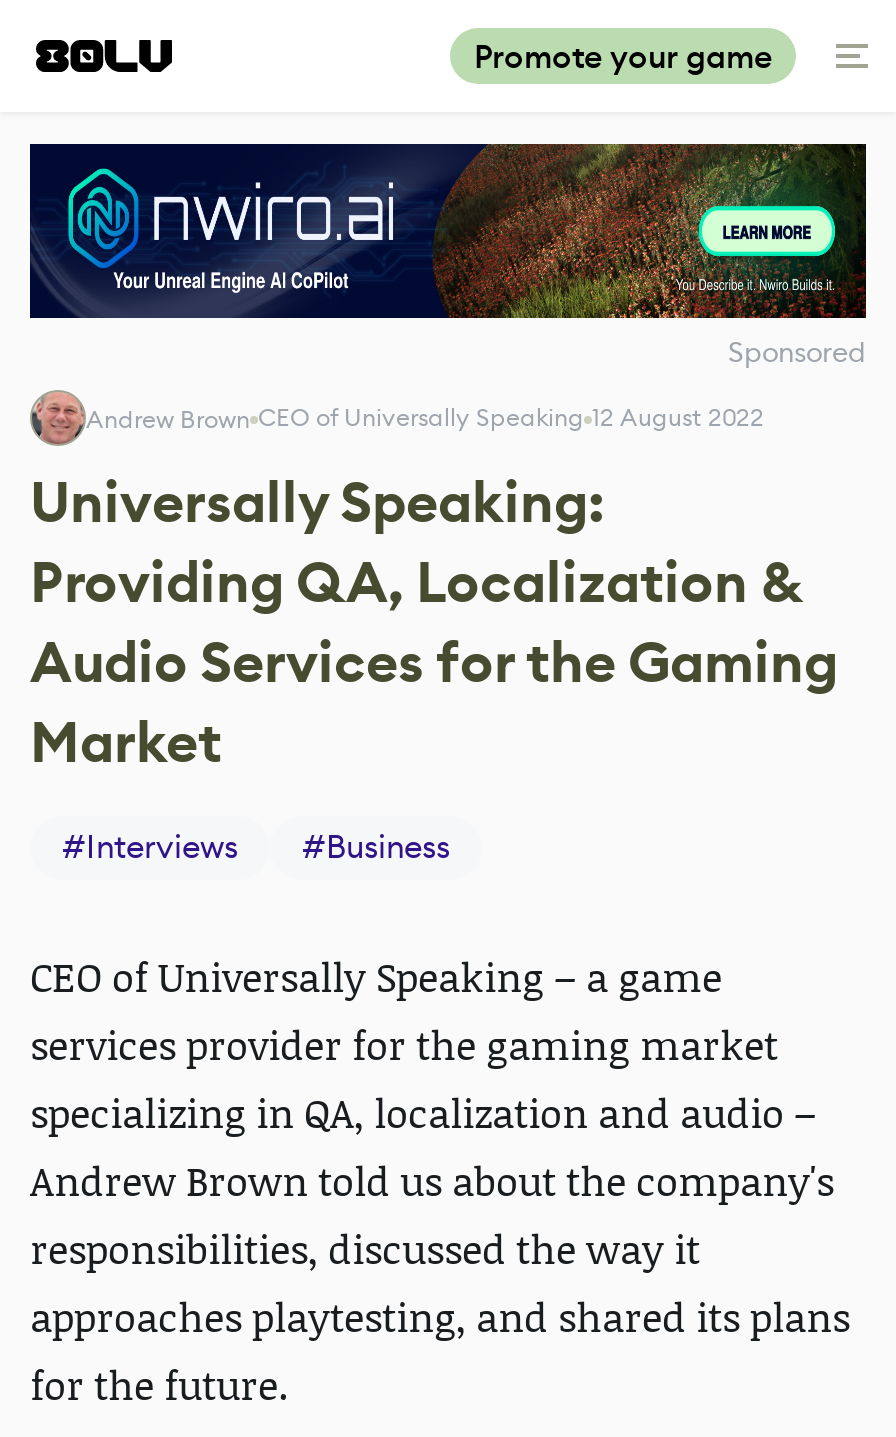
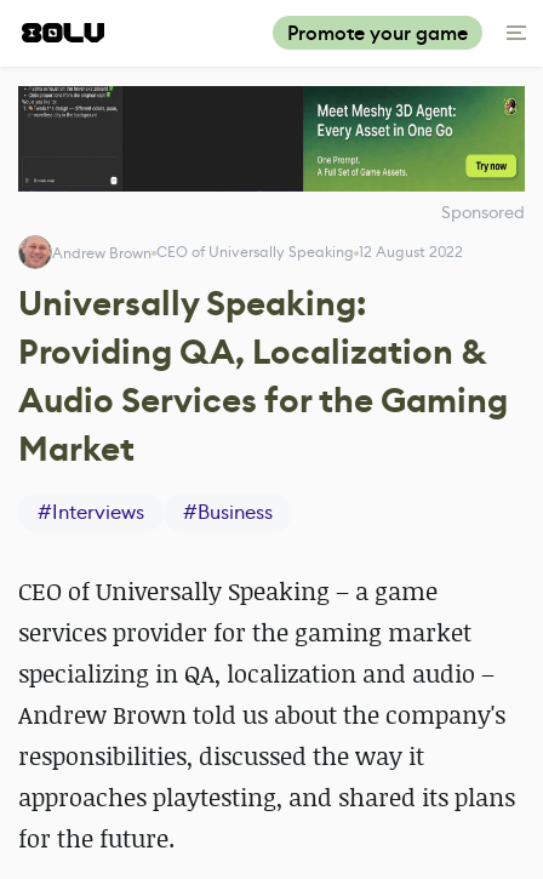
[30,142,868,320] [image] -> [18,85,526,193] [image]

